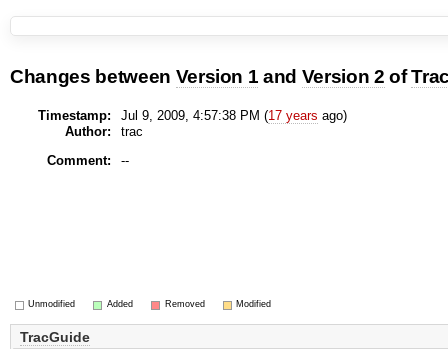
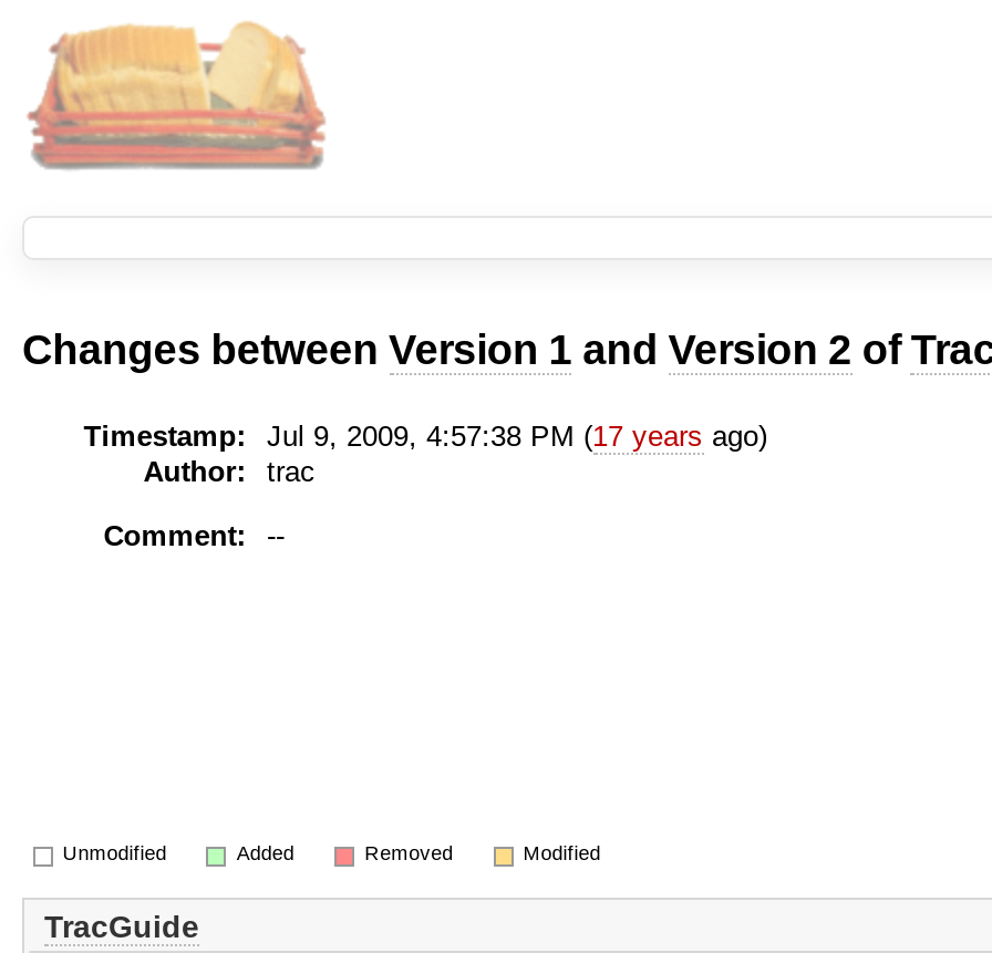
none -> [27,19,328,172] [image]

